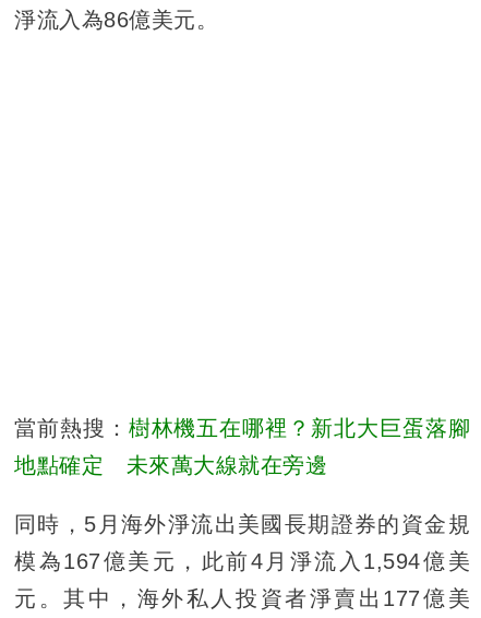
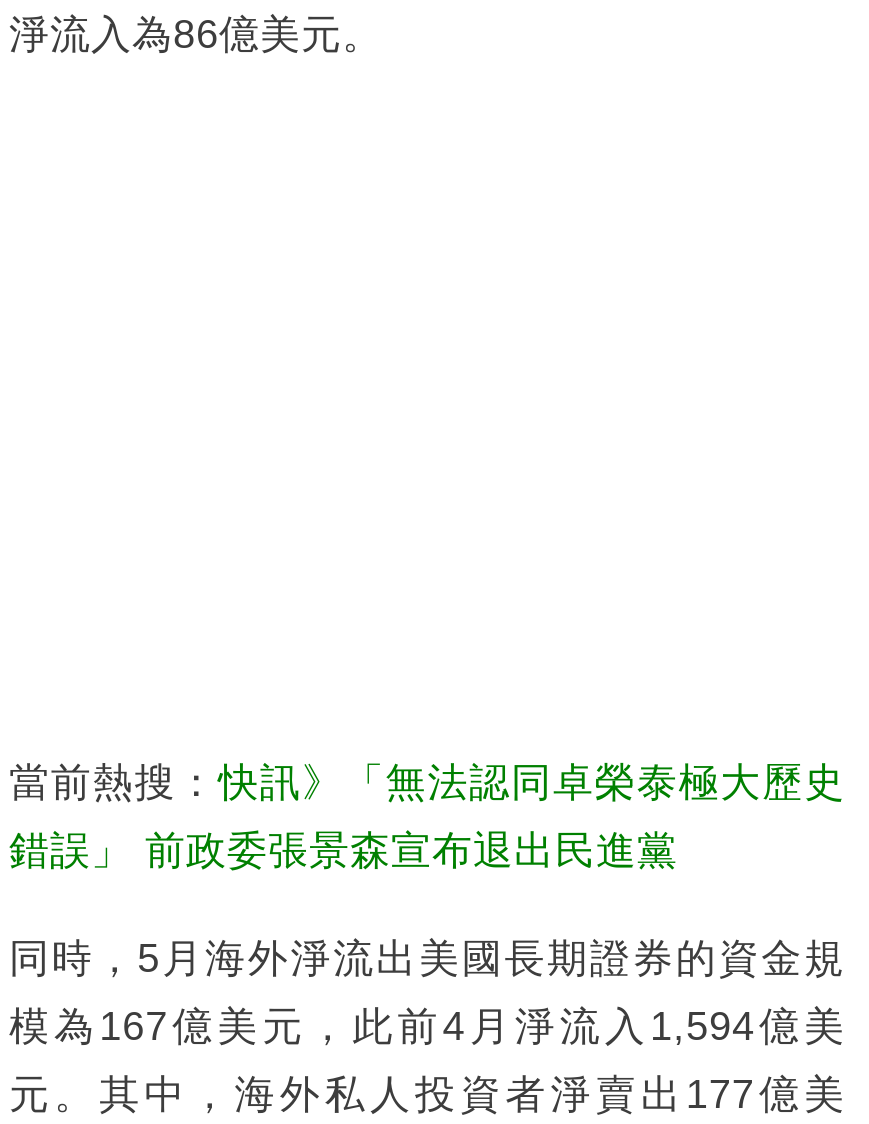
[14,416,470,440] 當前熱搜：樹林機五在哪裡？新北大巨蛋落腳 -> [9,759,845,803] 當前熱搜：快訊》「無法認同卓榮泰極大歷史
[14,453,327,477] 地點確定 未來萬大線就在旁邊 -> [9,827,678,871] 錯誤」 前政委張景森宣布退出民進黨

